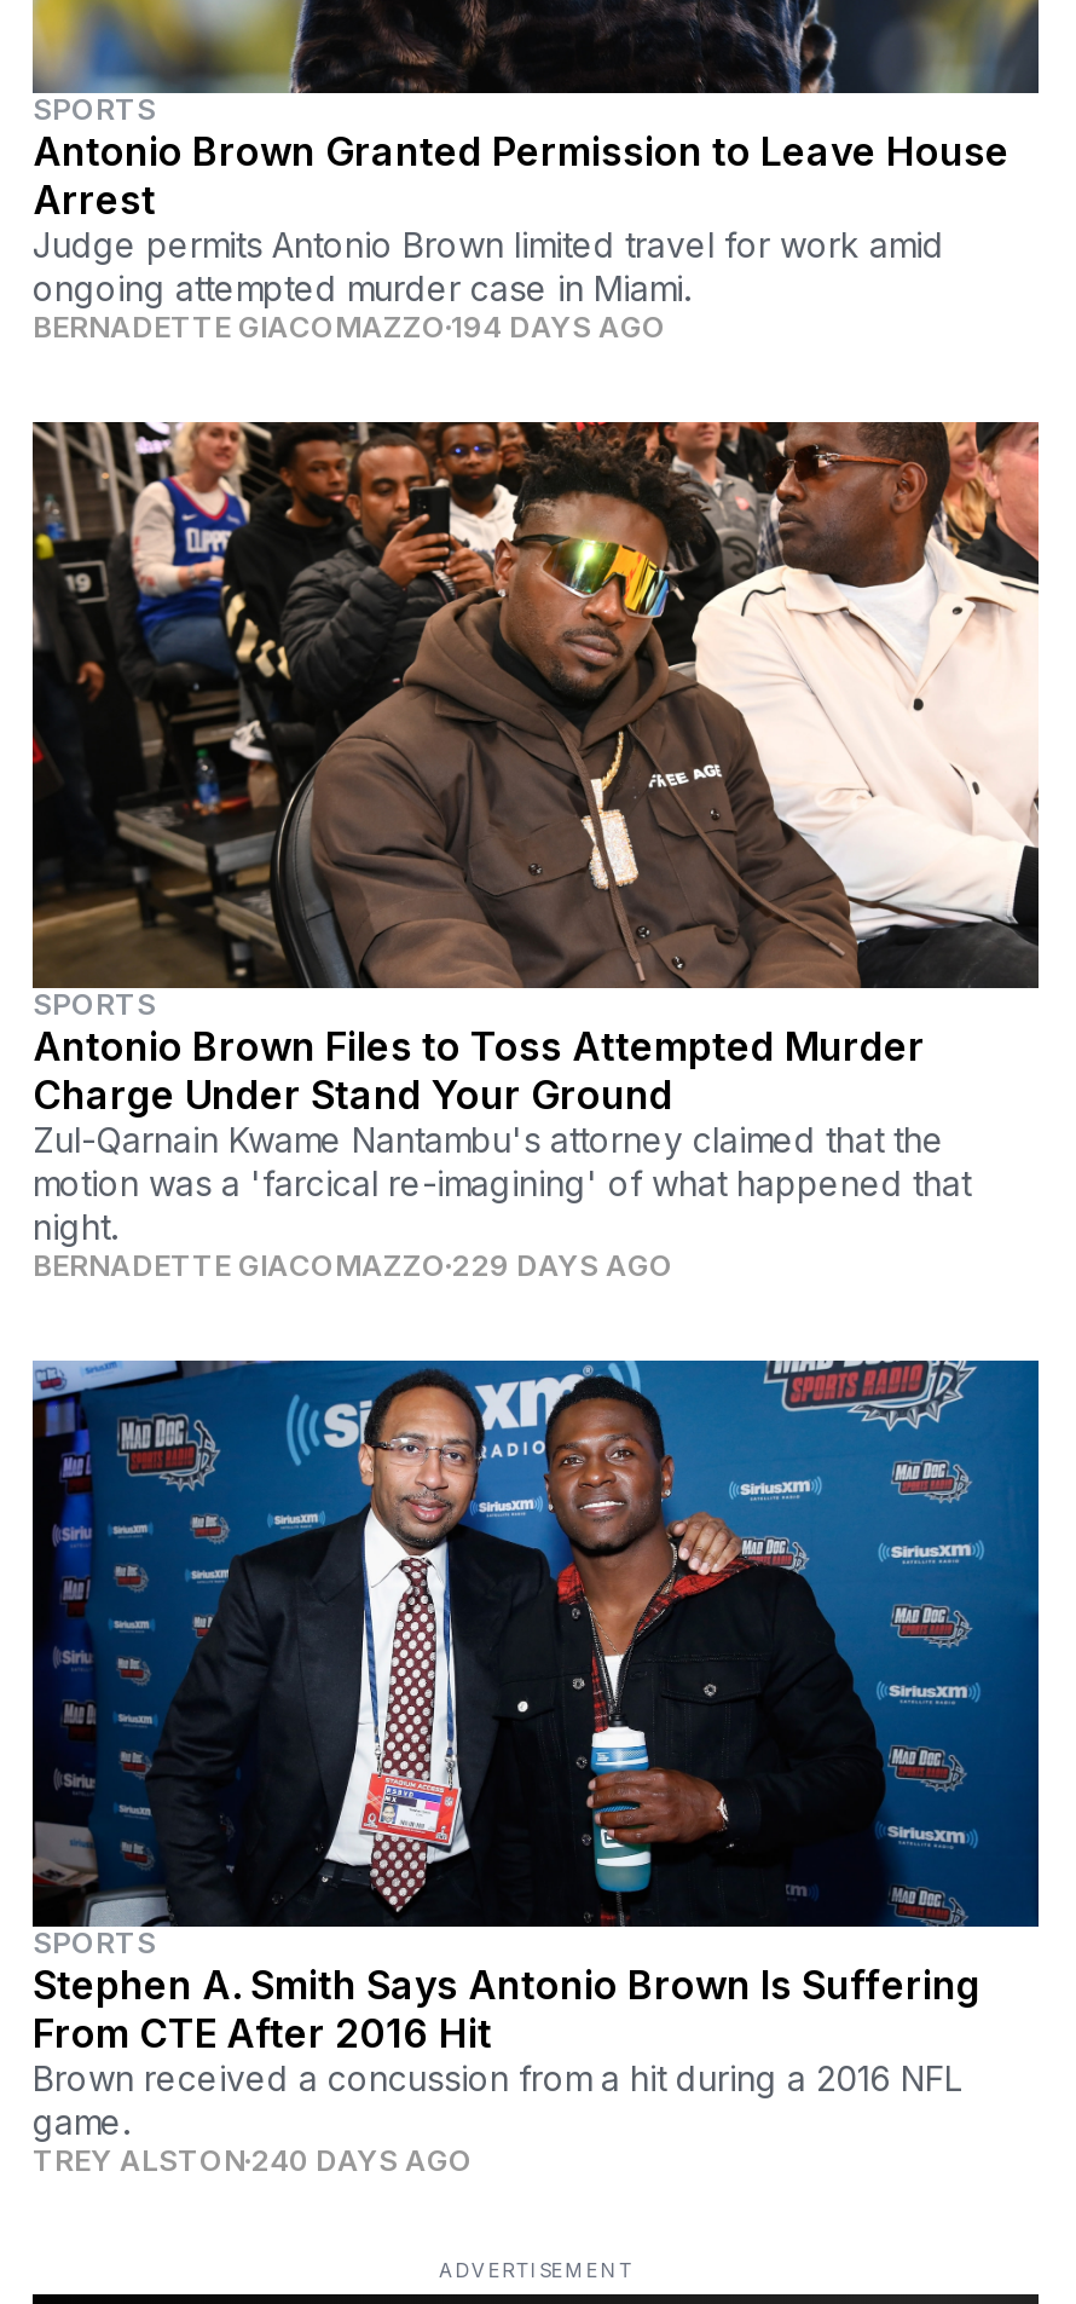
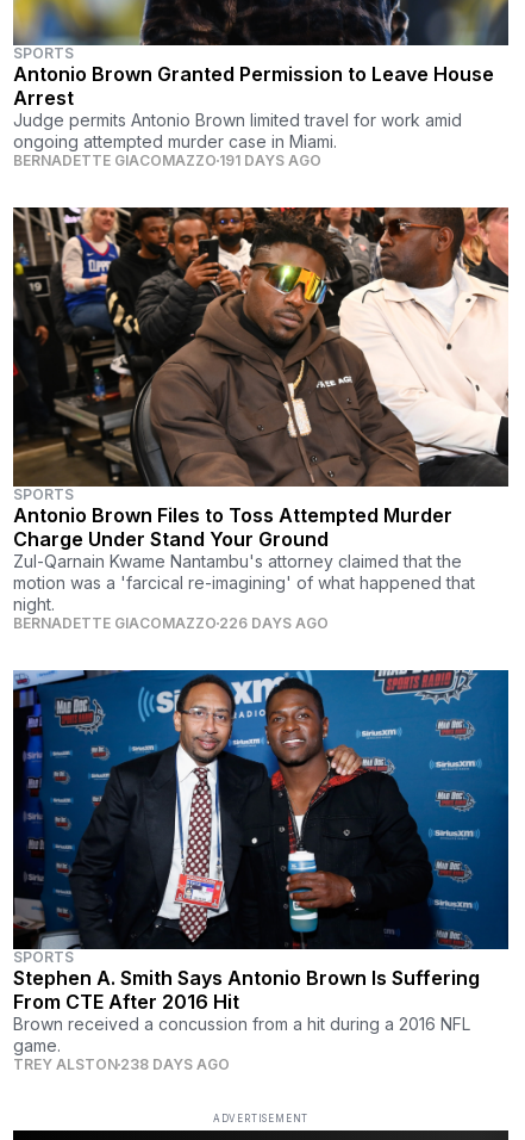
[33,308,666,344] BERNADETTE GIACOMAZZO 194 DAYS AGO -> [13,152,321,170] BERNADETTE GIACOMAZZO 191 DAYS AGO
[33,1246,673,1282] BERNADETTE GIACOMAZZO 229 DAYS AGO -> [13,614,329,632] BERNADETTE GIACOMAZZO 226 DAYS AGO
[33,2141,473,2177] TREY ALSTON 240 DAYS AGO -> [13,1055,230,1073] TREY ALSTON 238 DAYS AGO

